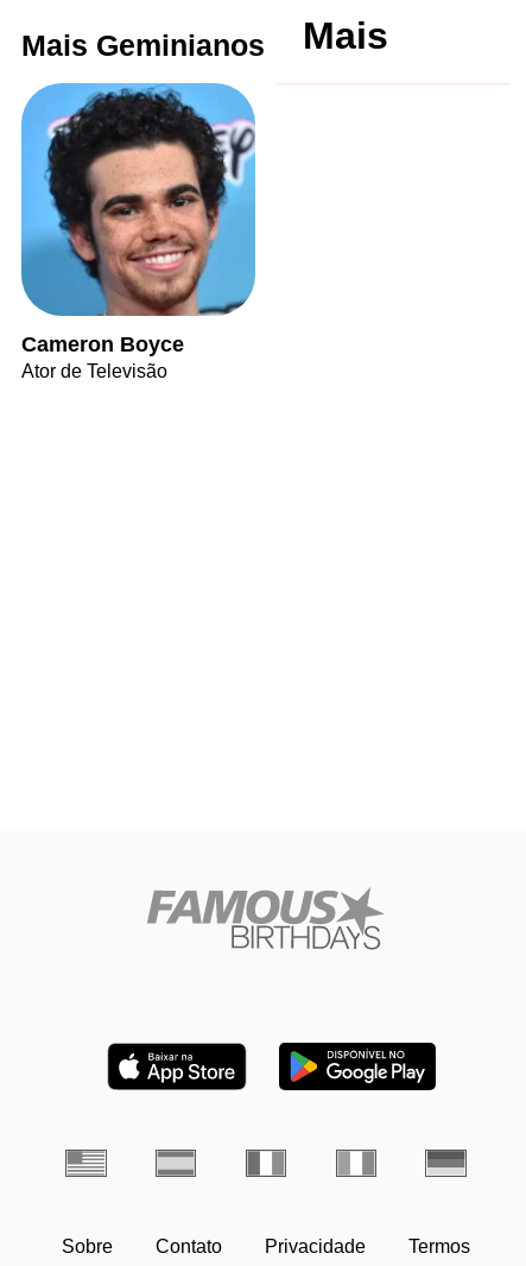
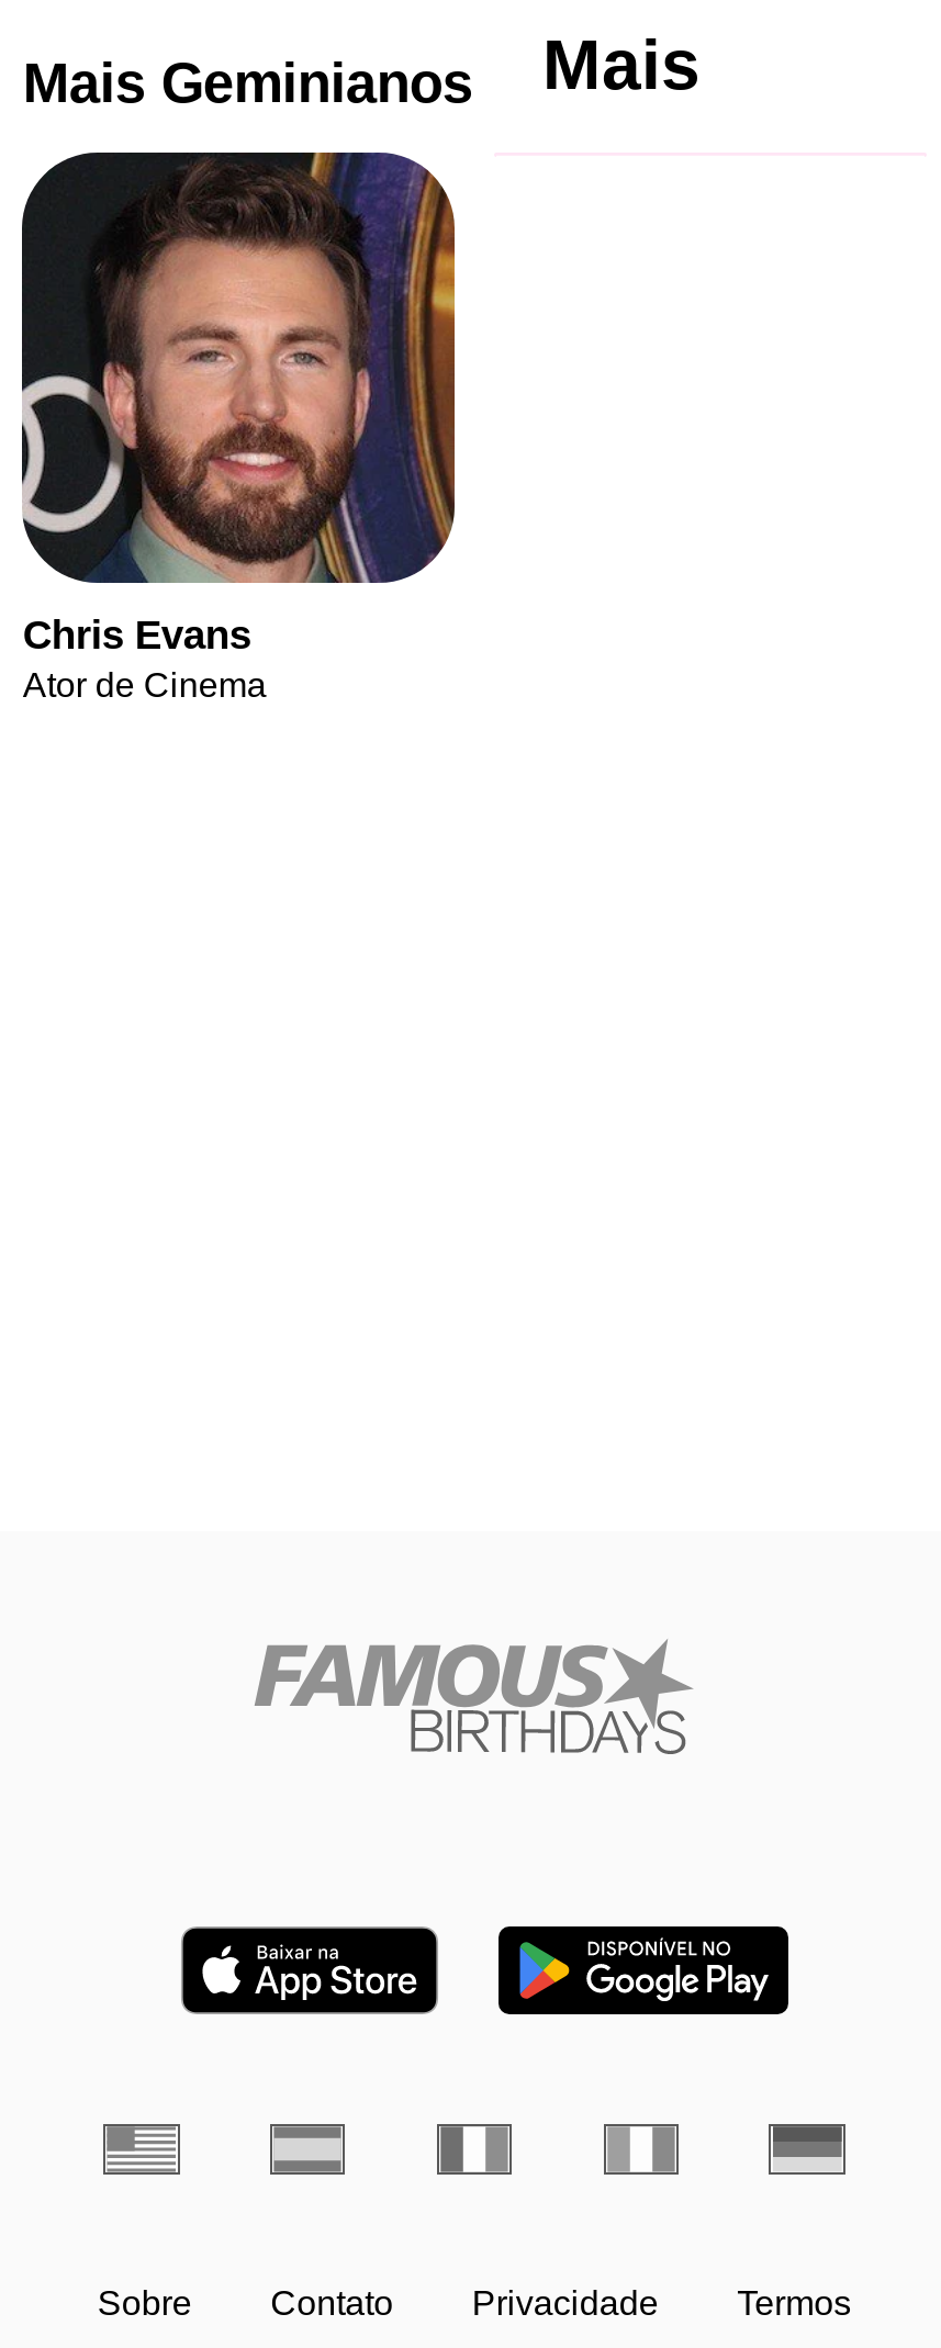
[20,82,256,381] [image] | Cameron Boyce | Ator de Televisão -> [20,150,457,703] [image] | Chris Evans | Ator de Cinema

